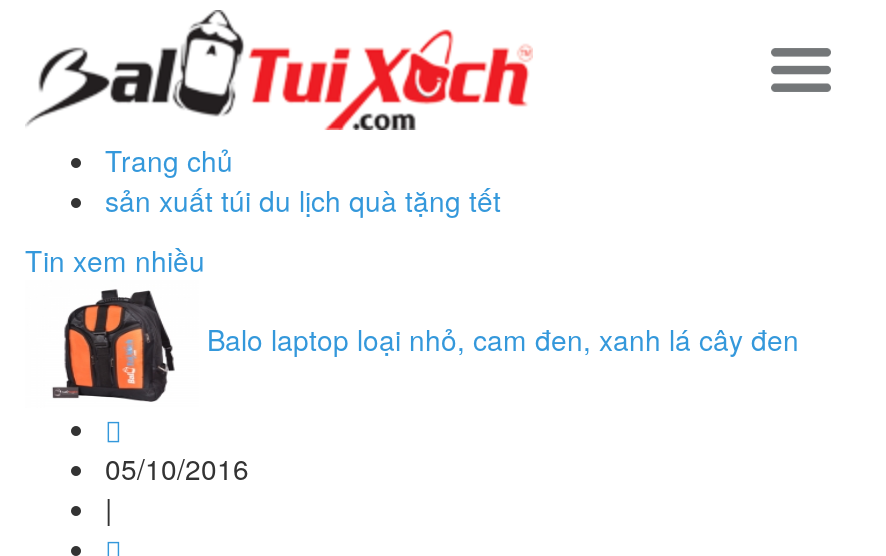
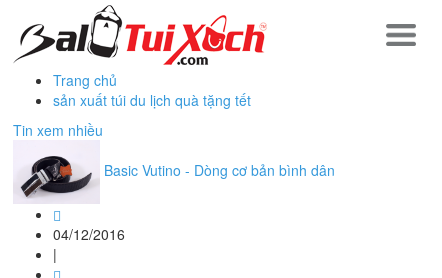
[29,288,799,404] [image] | Balo laptop loại nhỏ, cam đen, xanh lá cây đen -> [14,145,335,202] [image] | Basic Vutino - Dòng cơ bản bình dân
[105,448,249,488] 05/10/2016 -> [53,224,125,244] 04/12/2016

